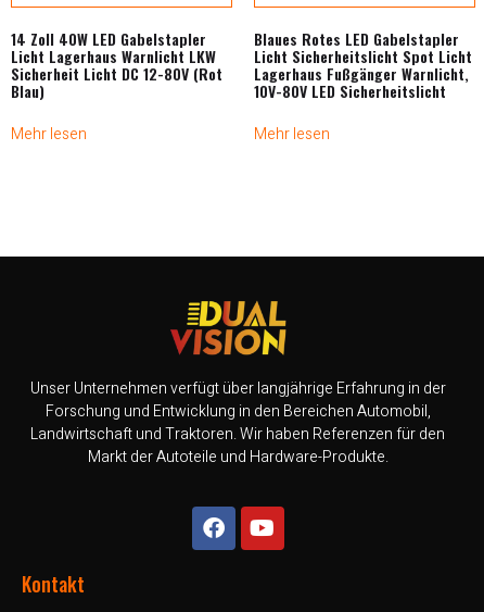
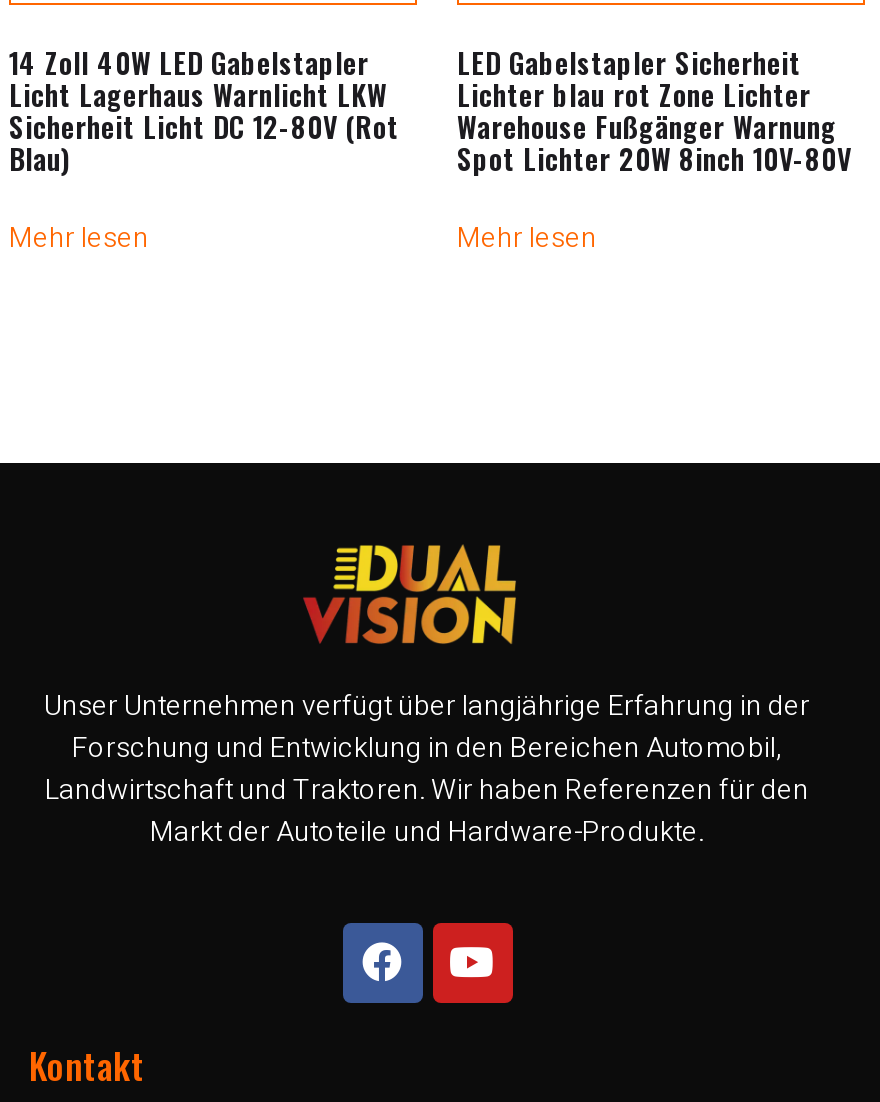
[254,27,472,102] Blaues Rotes LED Gabelstapler | Licht Sicherheitslicht Spot Licht | Lagerhaus Fußgänger Warnlicht, | 10V-80V LED Sicherheitslicht -> [457,41,851,179] LED Gabelstapler Sicherheit | Lichter blau rot Zone Lichter | Warehouse Fußgänger Warnung | Spot Lichter 20W 8inch 10V-80V

